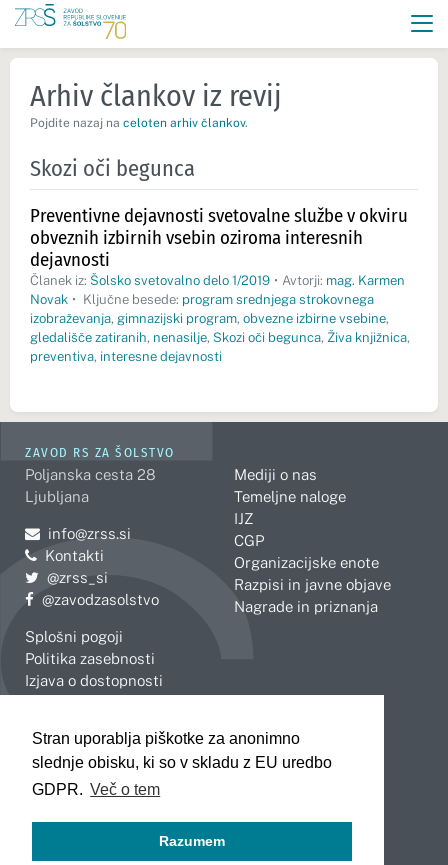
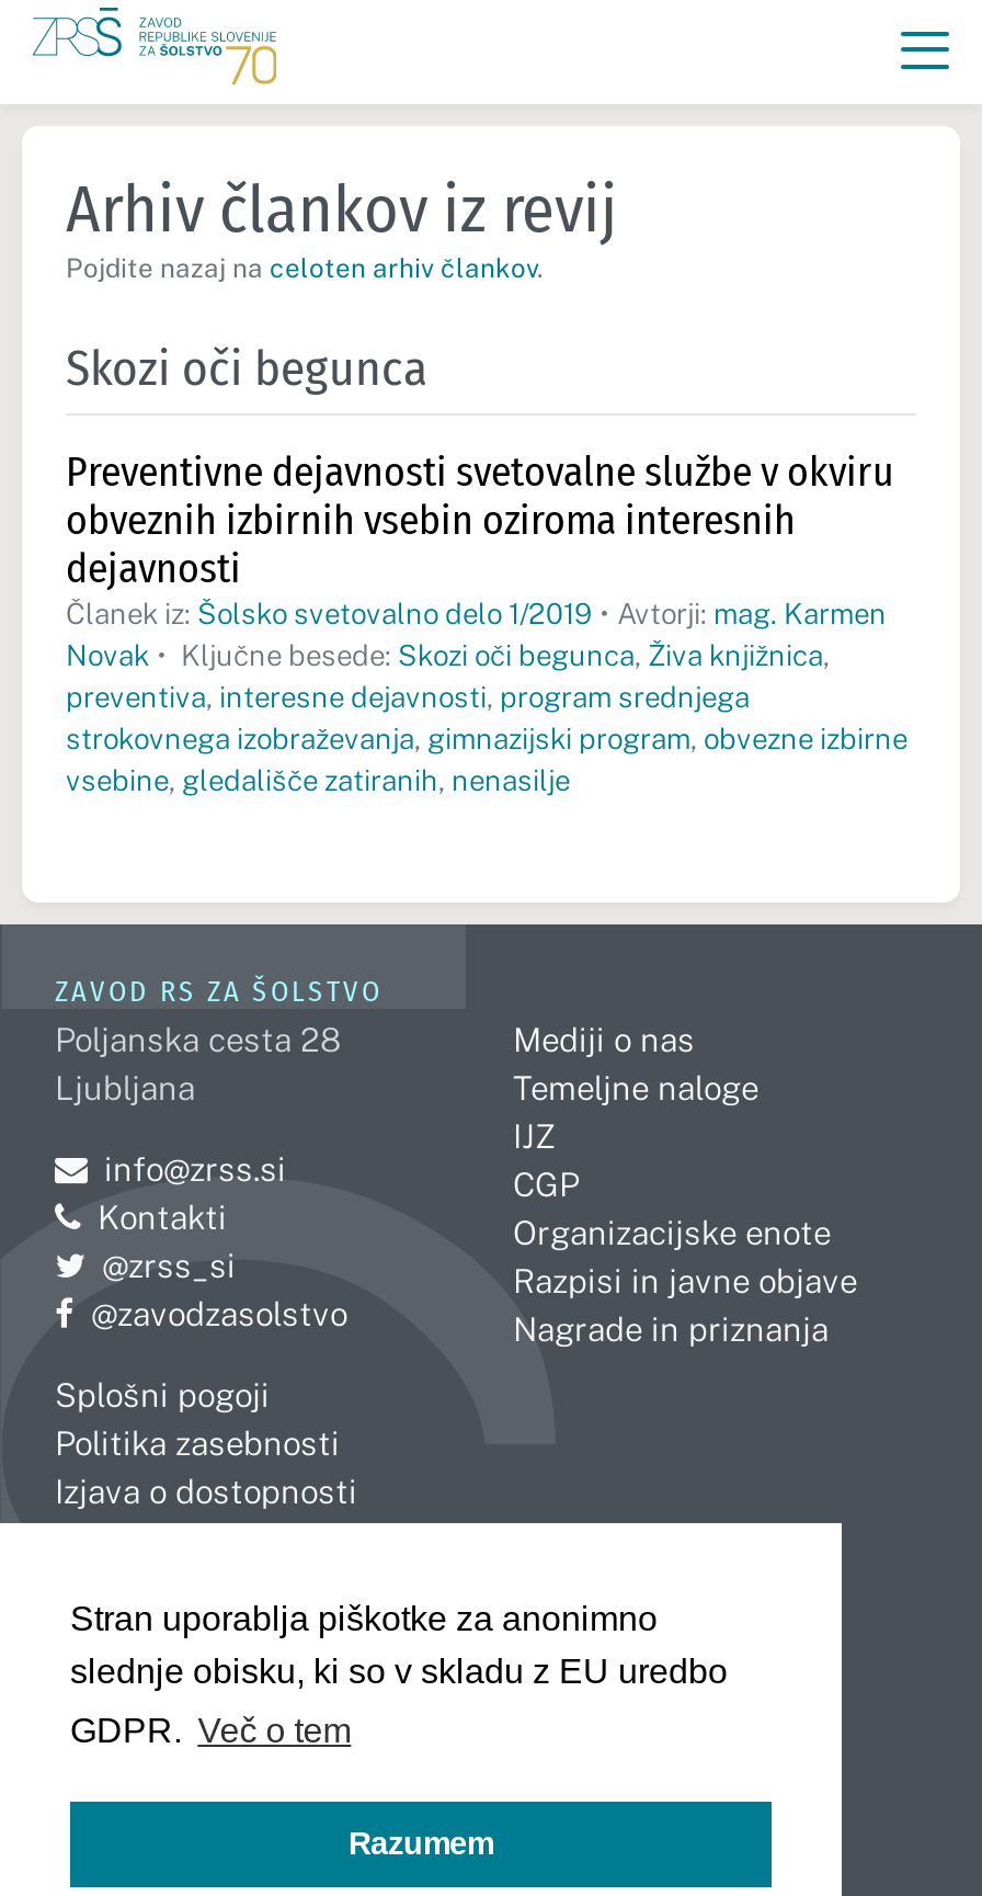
[30,292,410,364] Novak • Ključne besede: program srednjega strokovnega | izobraževanja, gimnazijski program, obvezne izbirne vsebine, | gledališče zatiranih, nenasilje, Skozi oči begunca, Živa knjižnica, | preventiva, interesne dejavnosti -> [66,639,907,797] Novak • Ključne besede: Skozi oči begunca, Živa knjižnica, | preventiva, interesne dejavnosti, program srednjega | strokovnega izobraževanja, gimnazijski program, obvezne izbirne | vsebine, gledališče zatiranih, nenasilje

